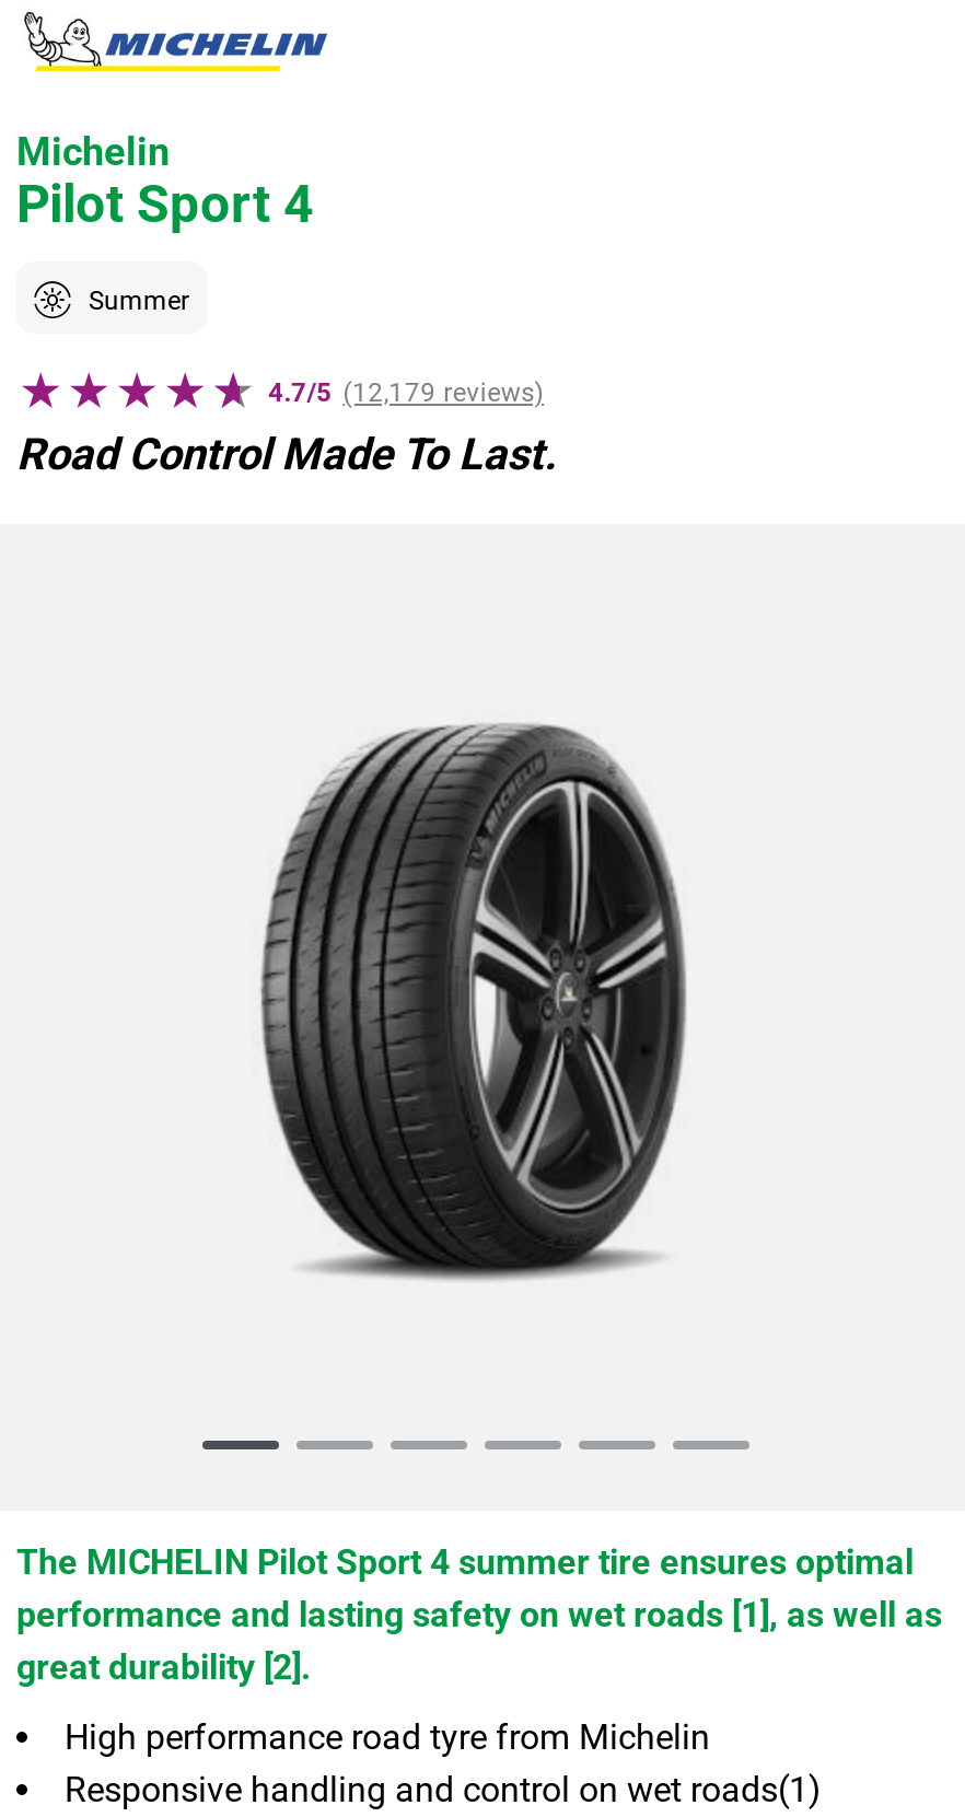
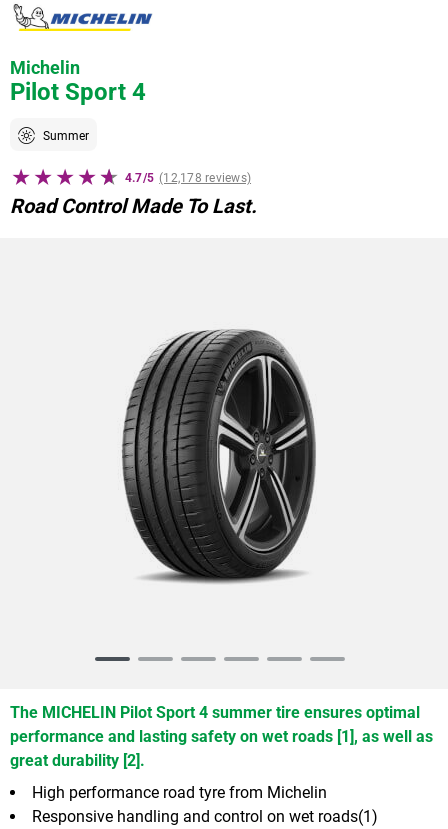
[268,377,544,408] 4.7/5 (12,179 reviews) -> [125,171,251,185] 4.7/5 (12,178 reviews)

